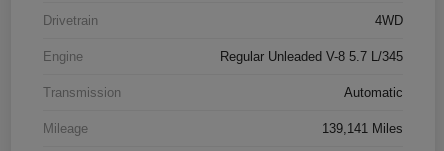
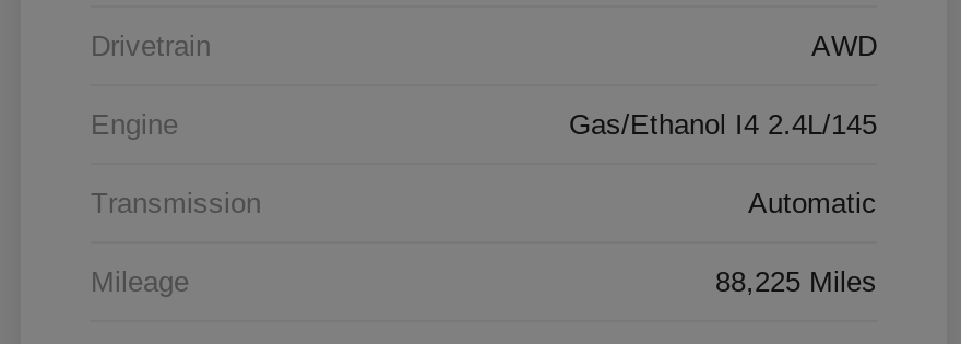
[375,13,403,28] 4WD -> [811,31,877,63] AWD
[220,49,403,64] Regular Unleaded V-8 5.7 L/345 -> [569,109,877,142] Gas/Ethanol I4 2.4L/145
[322,121,403,136] 139,141 Miles -> [715,266,877,299] 88,225 Miles

